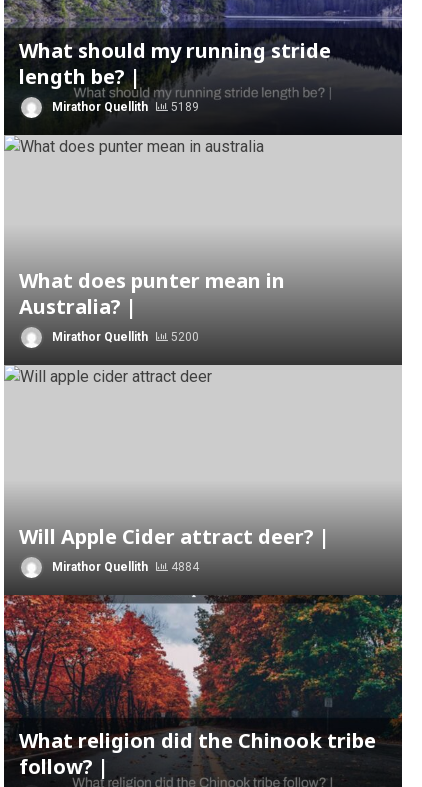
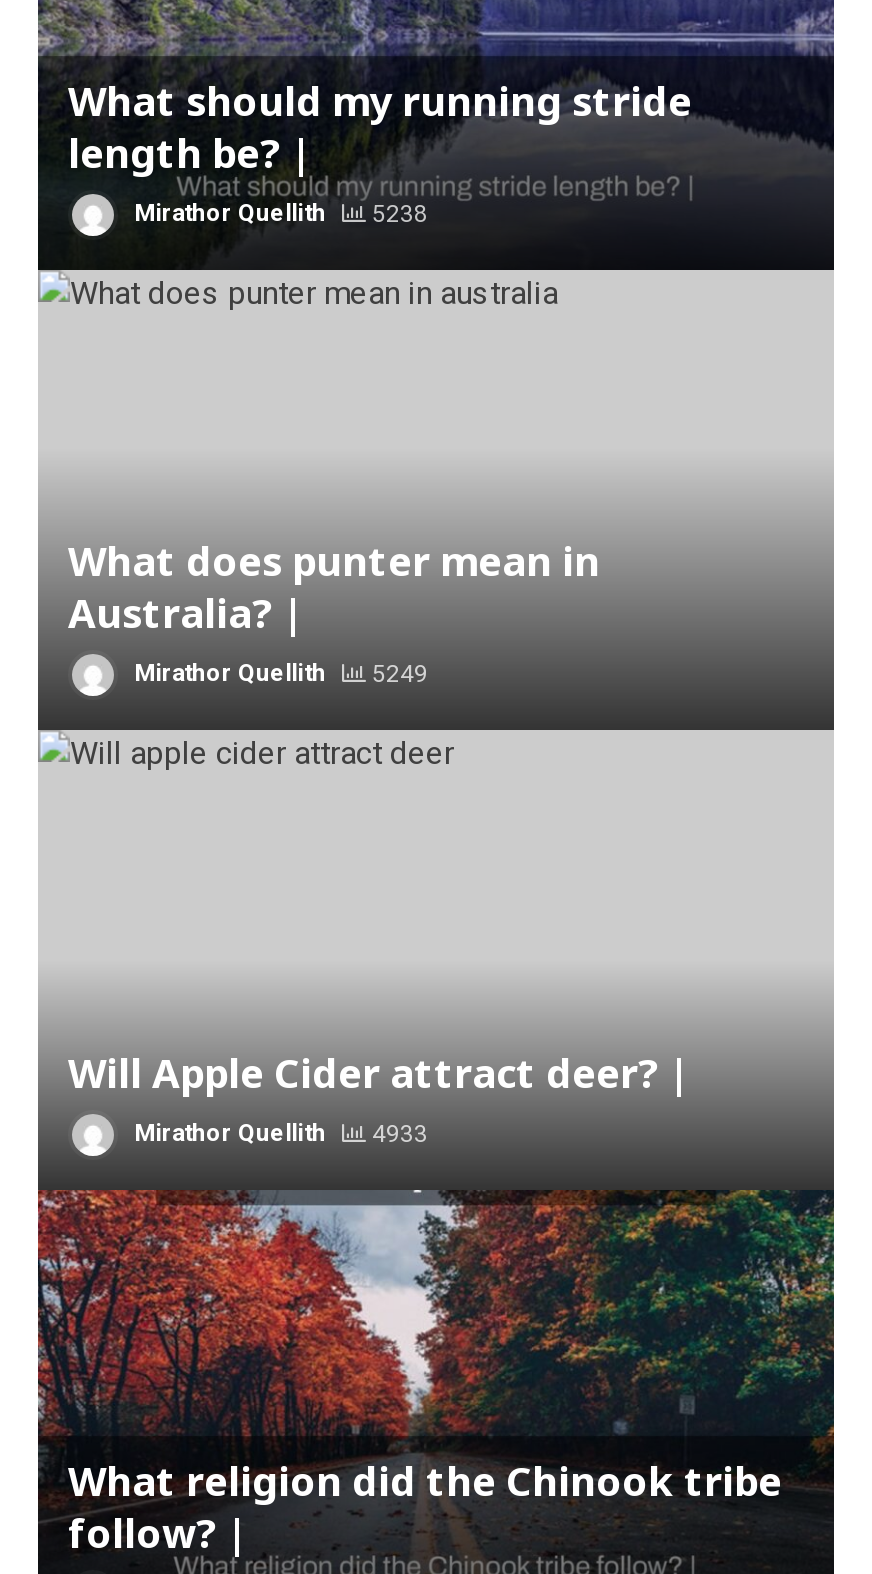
[49,100,199,114] Mirathor Quellith 5189 -> [128,199,428,227] Mirathor Quellith 5238
[49,330,199,344] Mirathor Quellith 5200 -> [128,659,428,687] Mirathor Quellith 5249
[49,560,199,574] Mirathor Quellith 4884 -> [128,1119,428,1147] Mirathor Quellith 4933

